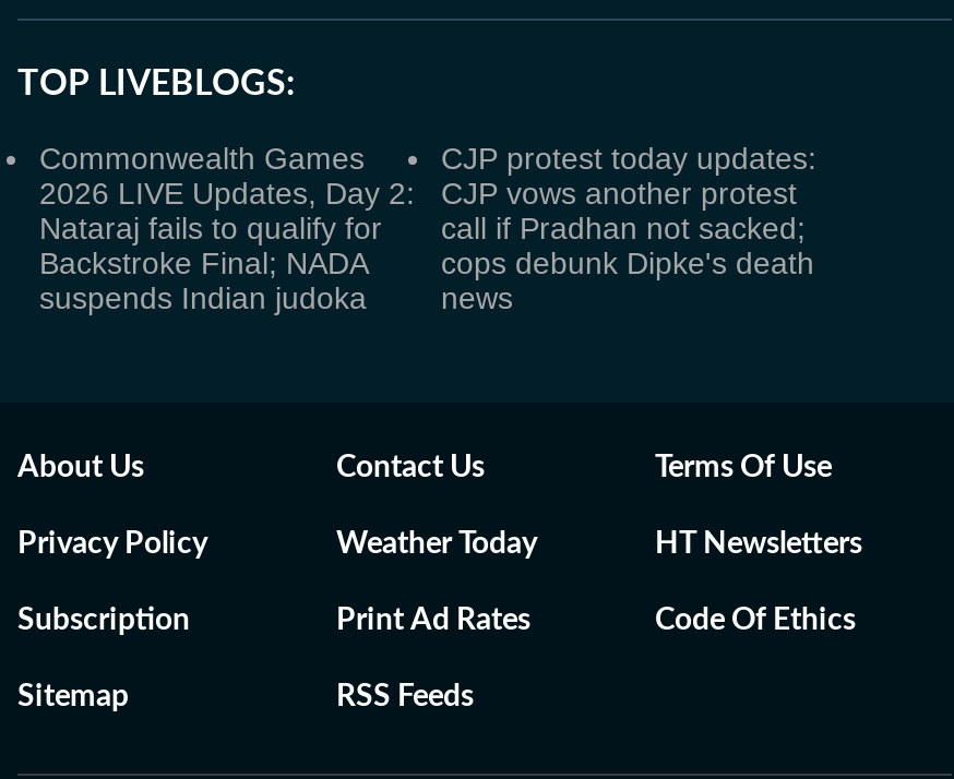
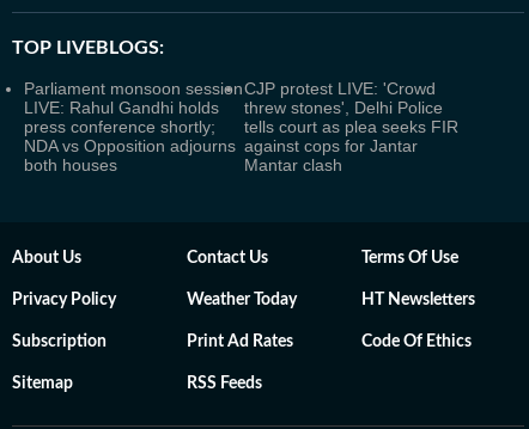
[39,140,415,315] Commonwealth Games | 2026 LIVE Updates, Day 2: | Nataraj fails to qualify for | Backstroke Final; NADA | suspends Indian judoka -> [24,79,243,174] Parliament monsoon session | LIVE: Rahul Gandhi holds | press conference shortly; | NDA vs Opposition adjourns | both houses
[441,140,816,315] CJP protest today updates: | CJP vows another protest | call if Pradhan not sacked; | cops debunk Dipke's death | news -> [244,79,458,174] CJP protest LIVE: 'Crowd | threw stones', Delhi Police | tells court as plea seeks FIR | against cops for Jantar | Mantar clash

